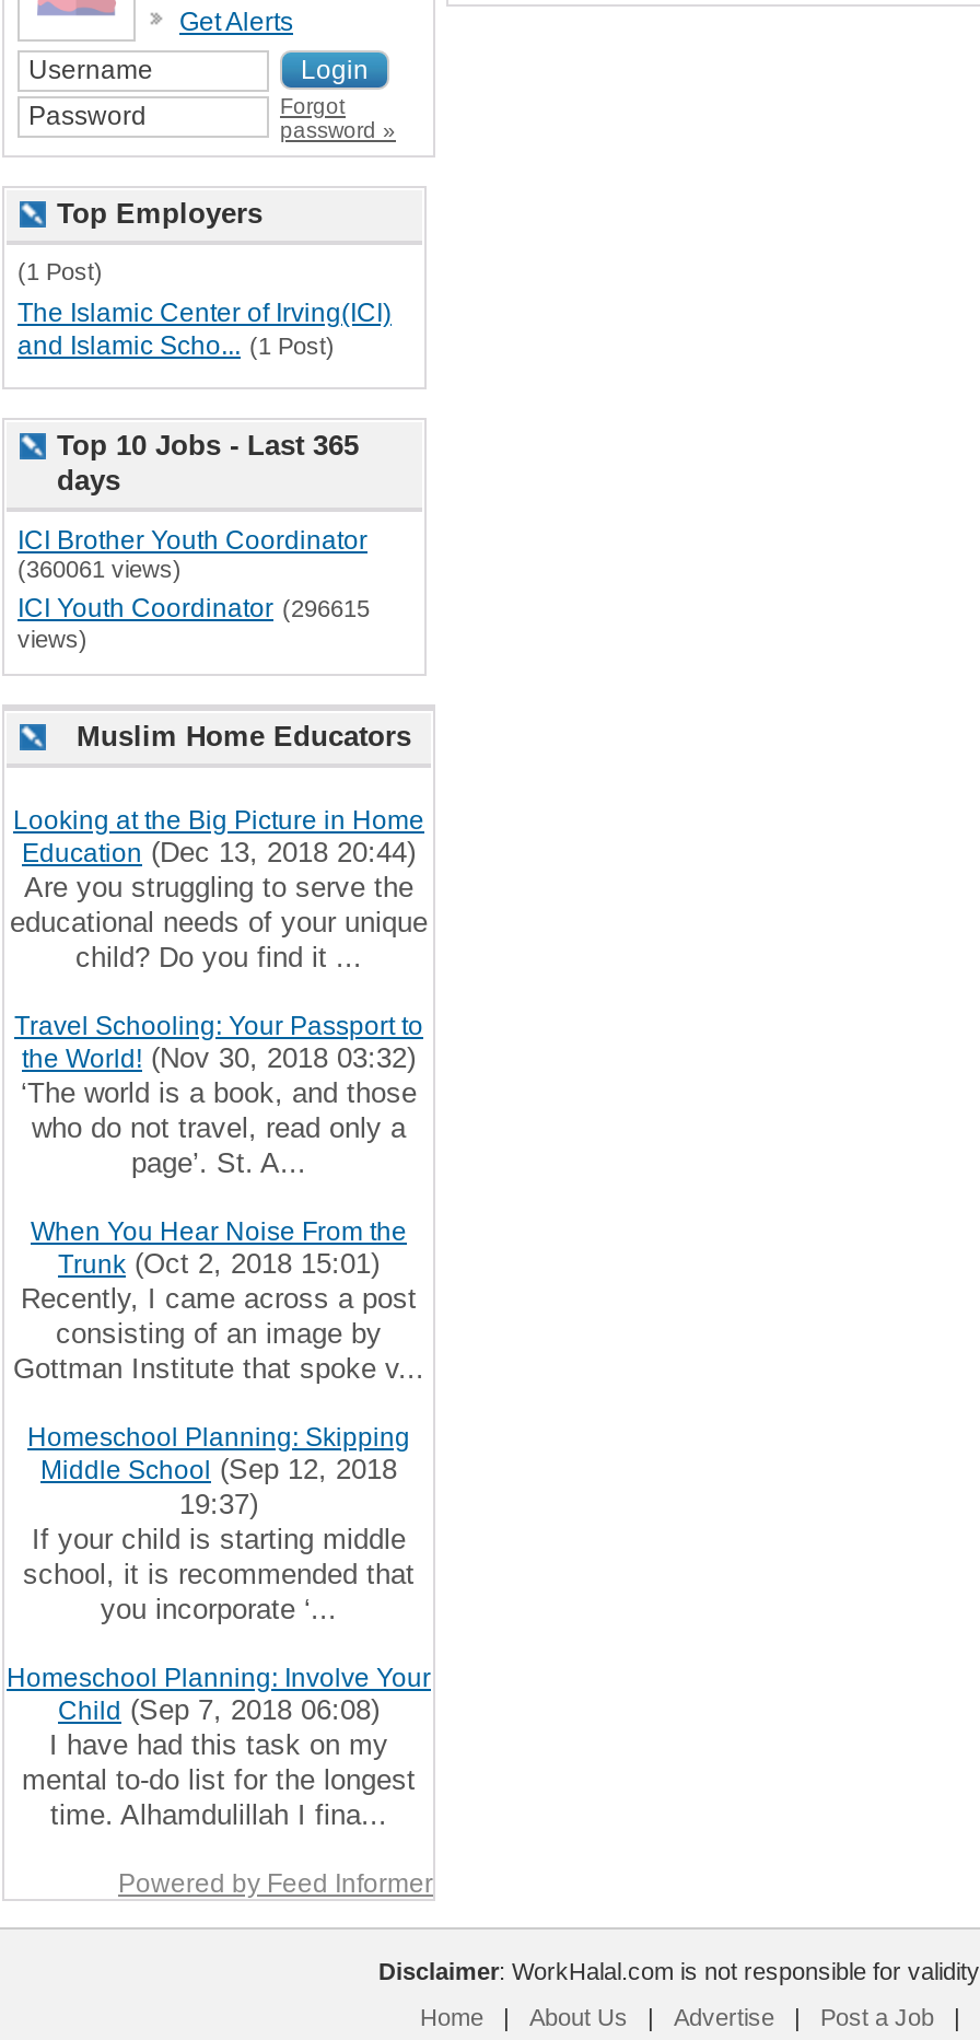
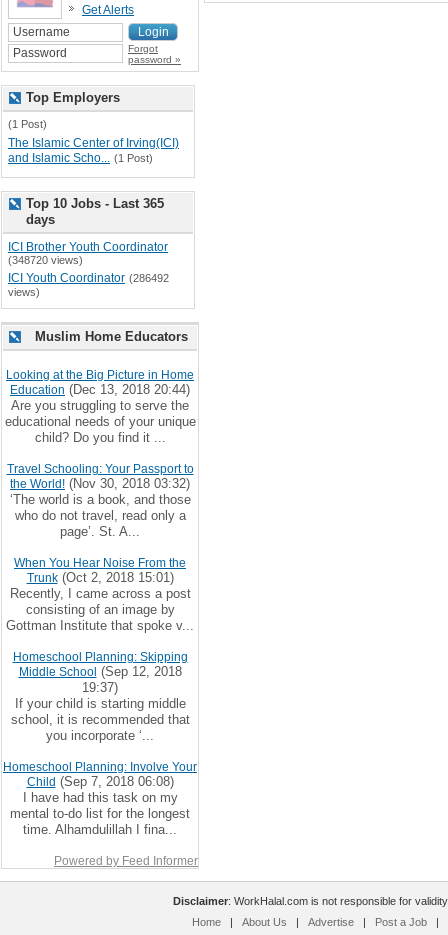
[17,556,182,582] (360061 views) -> [8,254,83,266] (348720 views)
[17,593,370,623] ICI Youth Coordinator (296615 -> [8,271,169,285] ICI Youth Coordinator (286492

